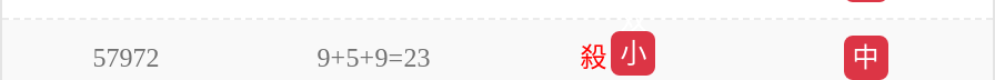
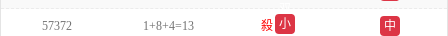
[93,42,159,73] 57972 -> [42,19,72,33] 57372
[317,42,430,73] 9+5+9=23 -> [143,19,194,33] 1+8+4=13

